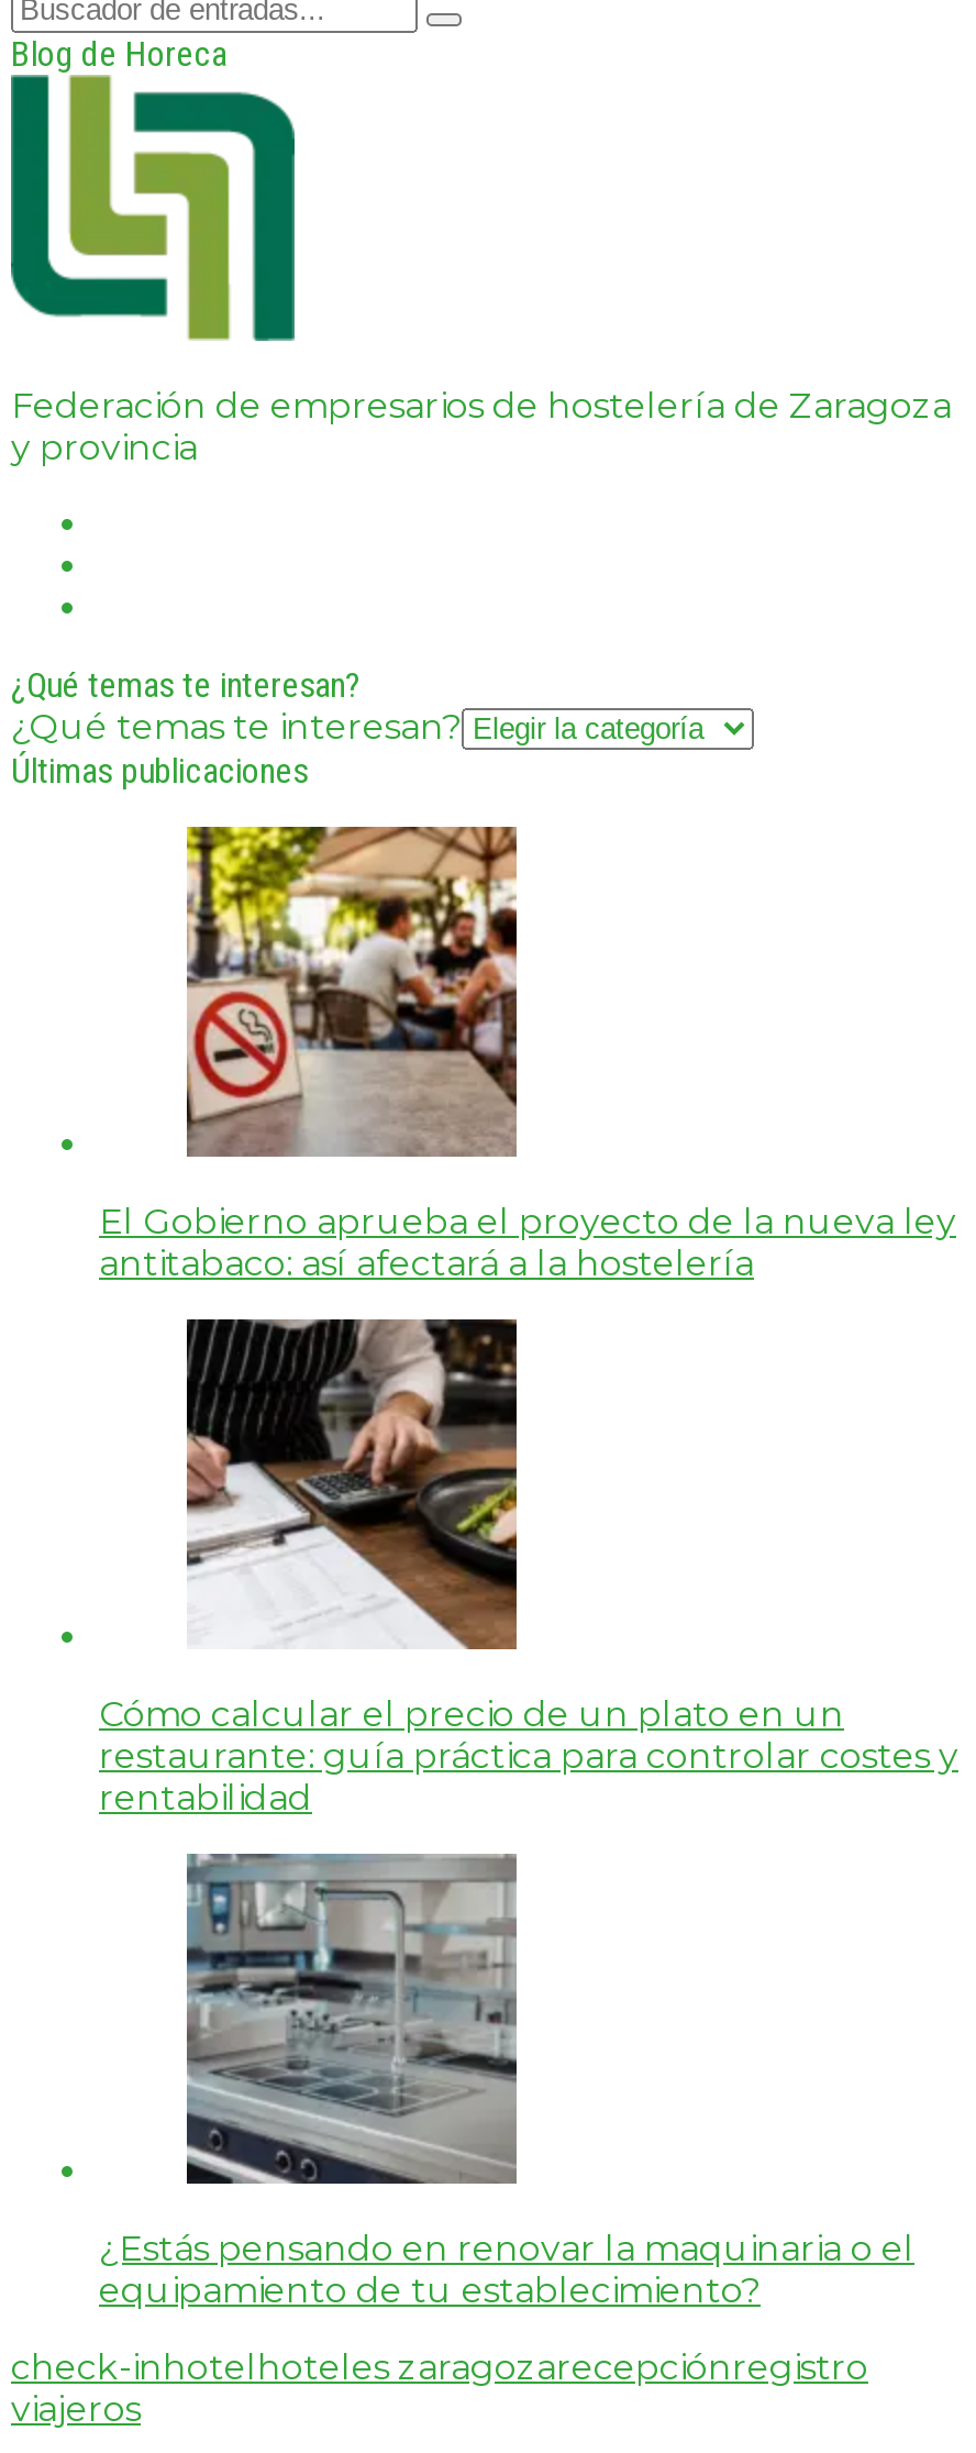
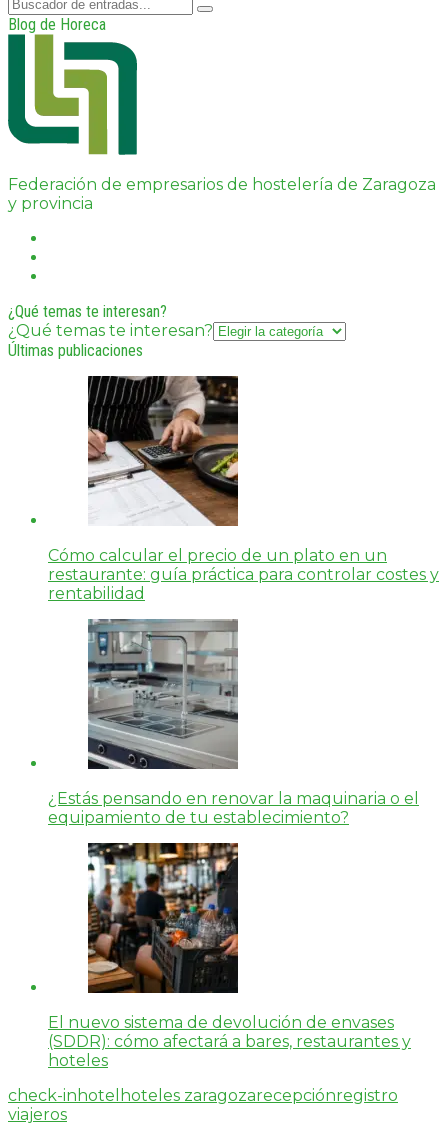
[99,825,956,1284] [image] | El Gobierno aprueba el proyecto de la nueva ley | antitabaco: así afectará a la hostelería -> none
moved [99,1315,958,2311] -> [48,374,439,827]: [image] | Cómo calcular el precio de un plato en un | restaurante: guía práctica para controlar costes y | rentabilidad | ¿Estás pensando en renovar la maquinaria o el | equipamiento de tu establecimiento?
none -> [48,842,411,1070] [image] | El nuevo sistema de devolución de envases | (SDDR): cómo afectará a bares, restaurantes y | hoteles

